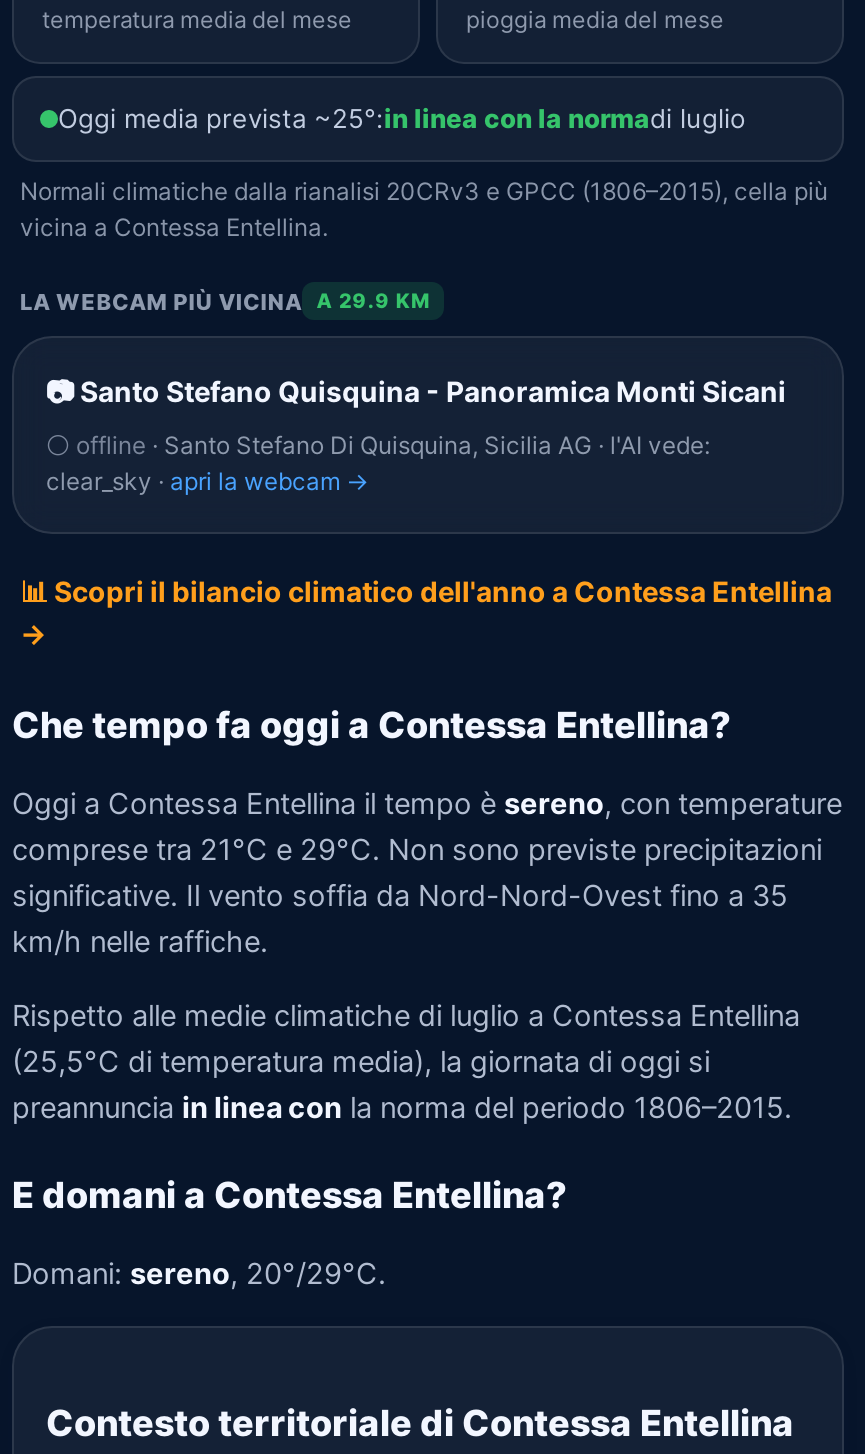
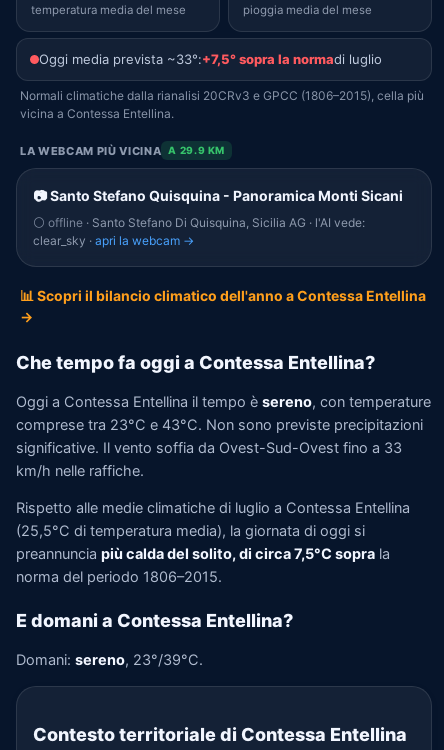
[58,102,746,134] Oggi media prevista ~25°:in linea con la normadi luglio -> [39,51,382,67] Oggi media prevista ~33°:+7,5° sopra la normadi luglio
[12,831,822,867] comprese tra 21°C e 29°C. Non sono previste precipitazioni -> [16,415,423,433] comprese tra 23°C e 43°C. Non sono previste precipitazioni
[12,877,788,913] significative. Il vento soffia da Nord-Nord-Ovest fino a 35 -> [16,438,402,456] significative. Il vento soffia da Ovest-Sud-Ovest fino a 33
[12,1090,792,1126] preannuncia in linea con la norma del periodo 1806–2015. -> [16,545,390,586] preannuncia più calda del solito, di circa 7,5°C sopra la | norma del periodo 1806–2015.
[12,1255,386,1291] Domani: sereno, 20°/29°C. -> [16,650,203,668] Domani: sereno, 23°/39°C.

